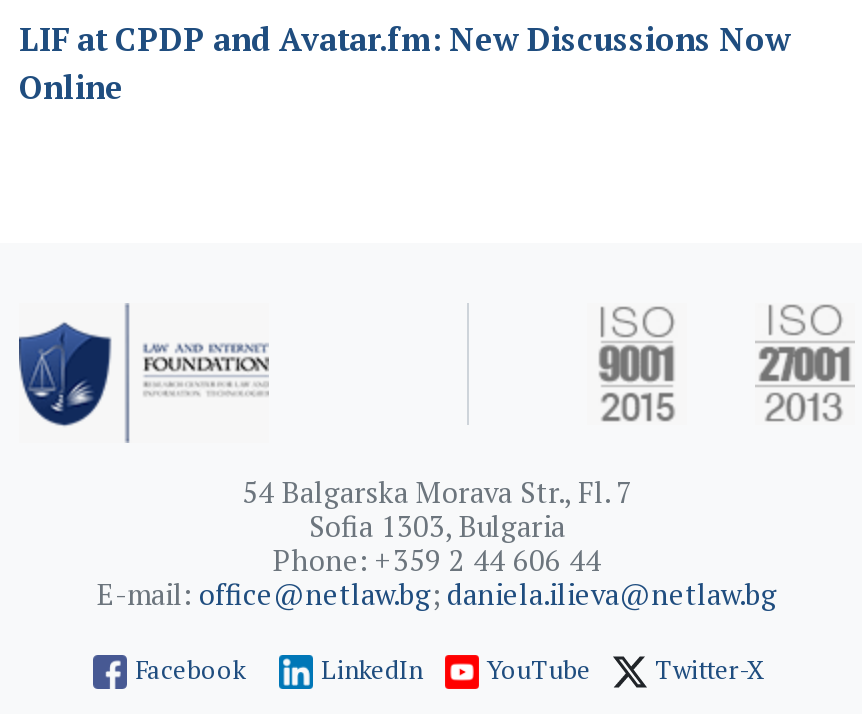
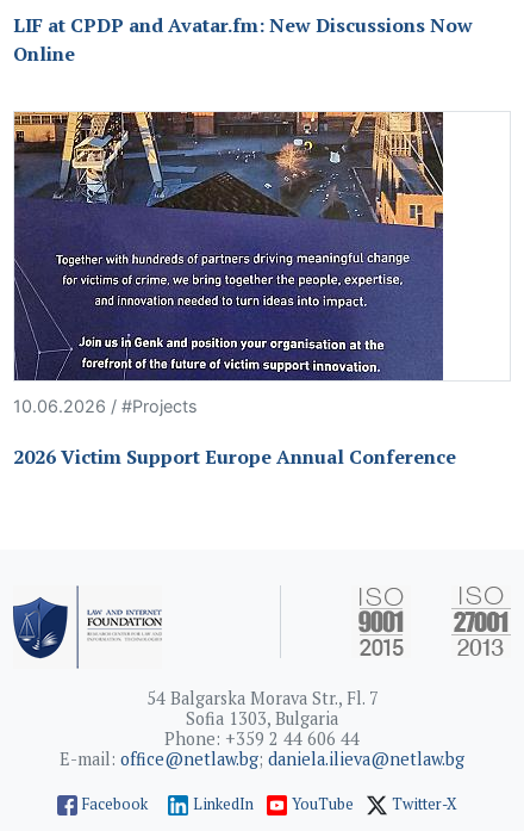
none -> [13,111,456,470] [image] | 10.06.2026 / #Projects | 2026 Victim Support Europe Annual Conference

